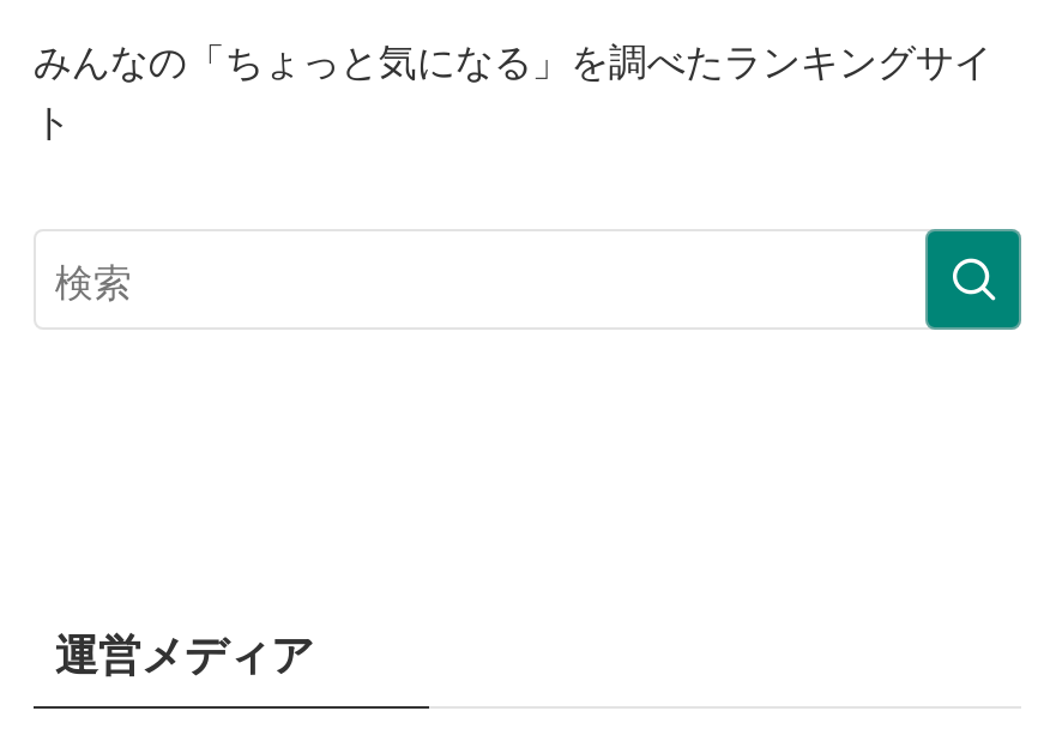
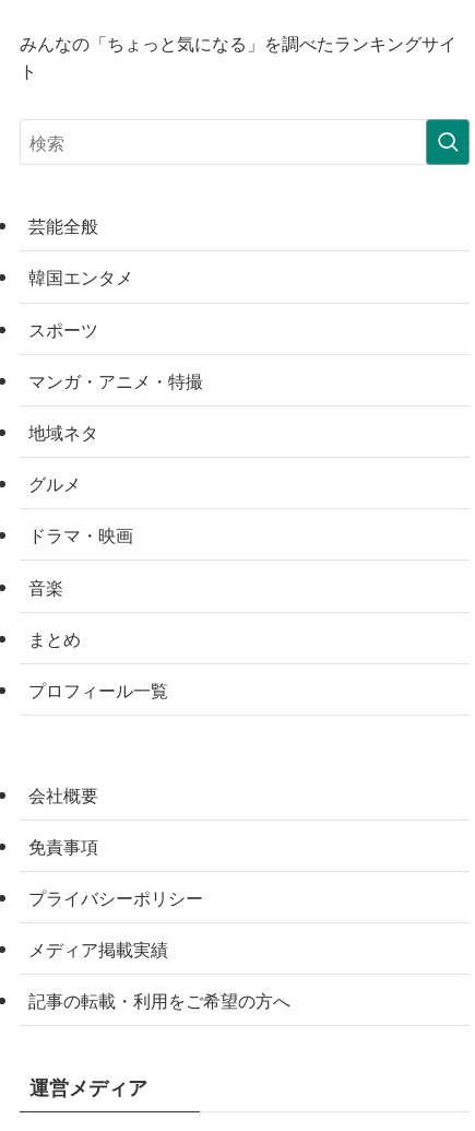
none -> [28,212,203,703] 芸能全般 | 韓国エンタメ | スポーツ | マンガ・アニメ・特撮 | 地域ネタ | グルメ | ドラマ・映画 | 音楽 | まとめ | プロフィール一覧
none -> [28,781,290,1013] 会社概要 | 免責事項 | プライバシーポリシー | メディア掲載実績 | 記事の転載・利用をご希望の方へ

